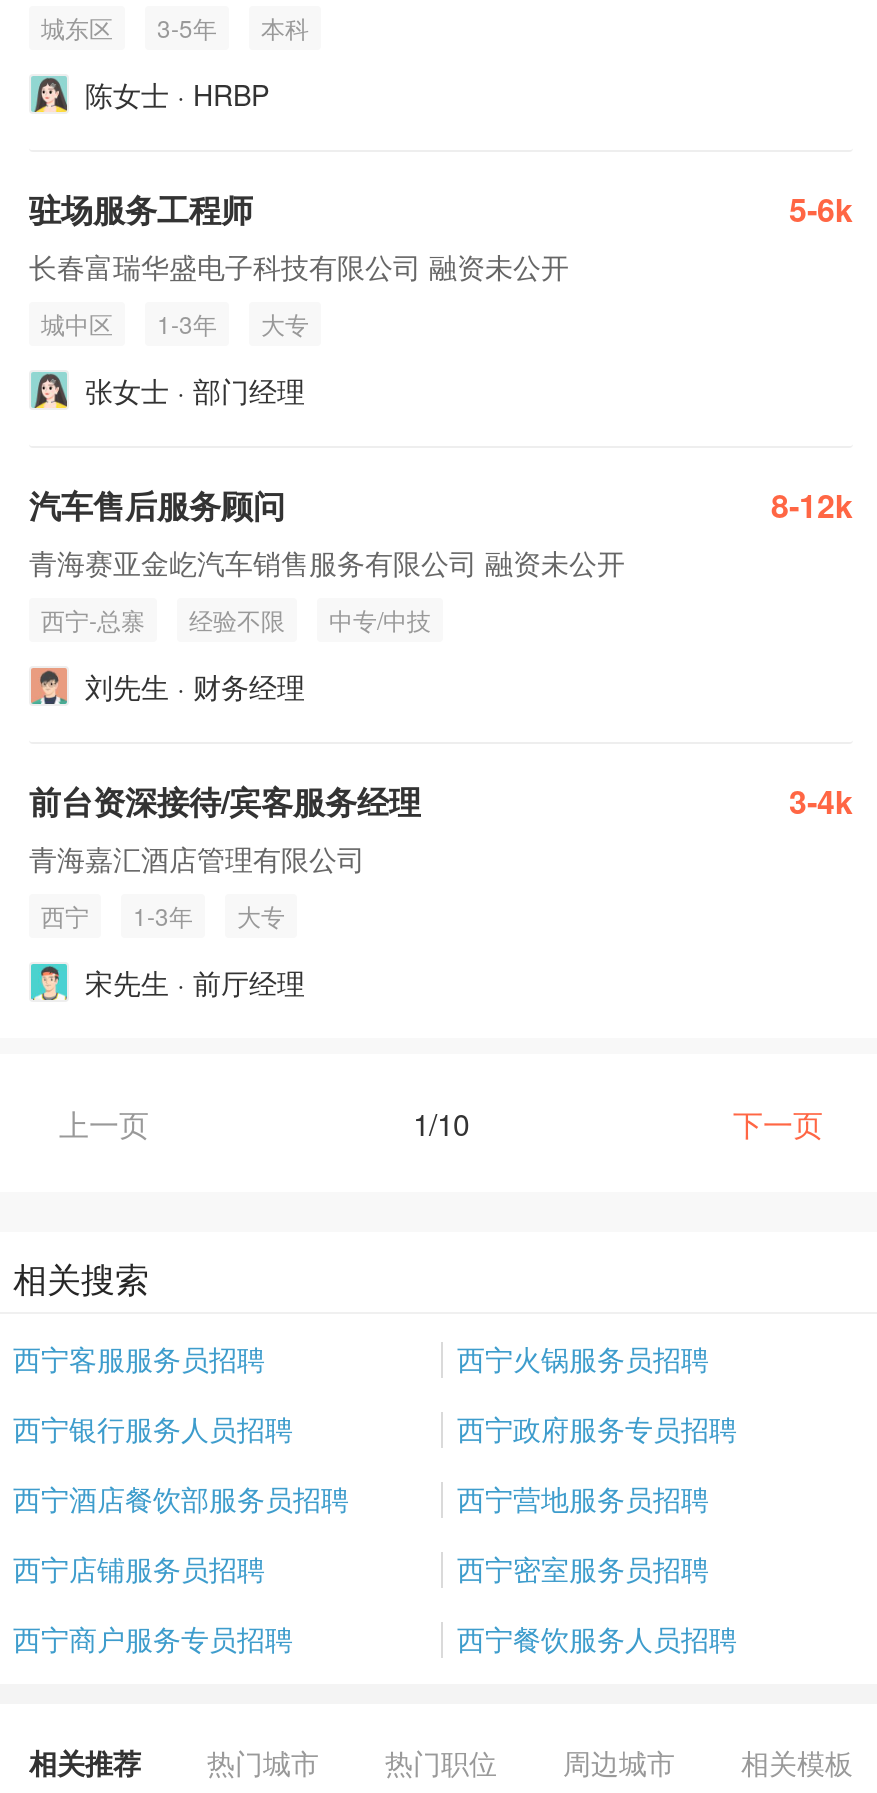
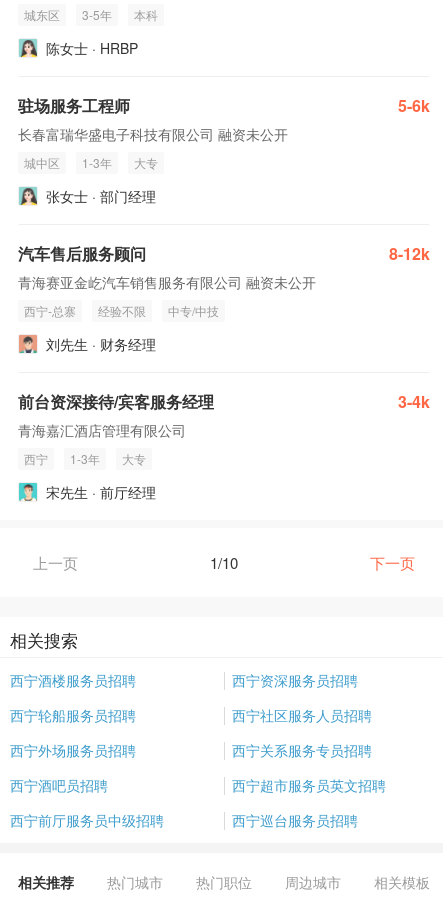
[13,1338,709,1378] 西宁客服服务员招聘 | 西宁火锅服务员招聘 -> [10,670,358,690] 西宁酒楼服务员招聘 | 西宁资深服务员招聘
[13,1408,737,1448] 西宁银行服务人员招聘 | 西宁政府服务专员招聘 -> [10,705,372,725] 西宁轮船服务员招聘 | 西宁社区服务人员招聘
[13,1478,709,1518] 西宁酒店餐饮部服务员招聘 | 西宁营地服务员招聘 -> [10,740,372,760] 西宁外场服务员招聘 | 西宁关系服务专员招聘
[13,1548,709,1588] 西宁店铺服务员招聘 | 西宁密室服务员招聘 -> [10,775,386,795] 西宁酒吧员招聘 | 西宁超市服务员英文招聘
[13,1618,737,1658] 西宁商户服务专员招聘 | 西宁餐饮服务人员招聘 -> [10,810,358,830] 西宁前厅服务员中级招聘 | 西宁巡台服务员招聘

